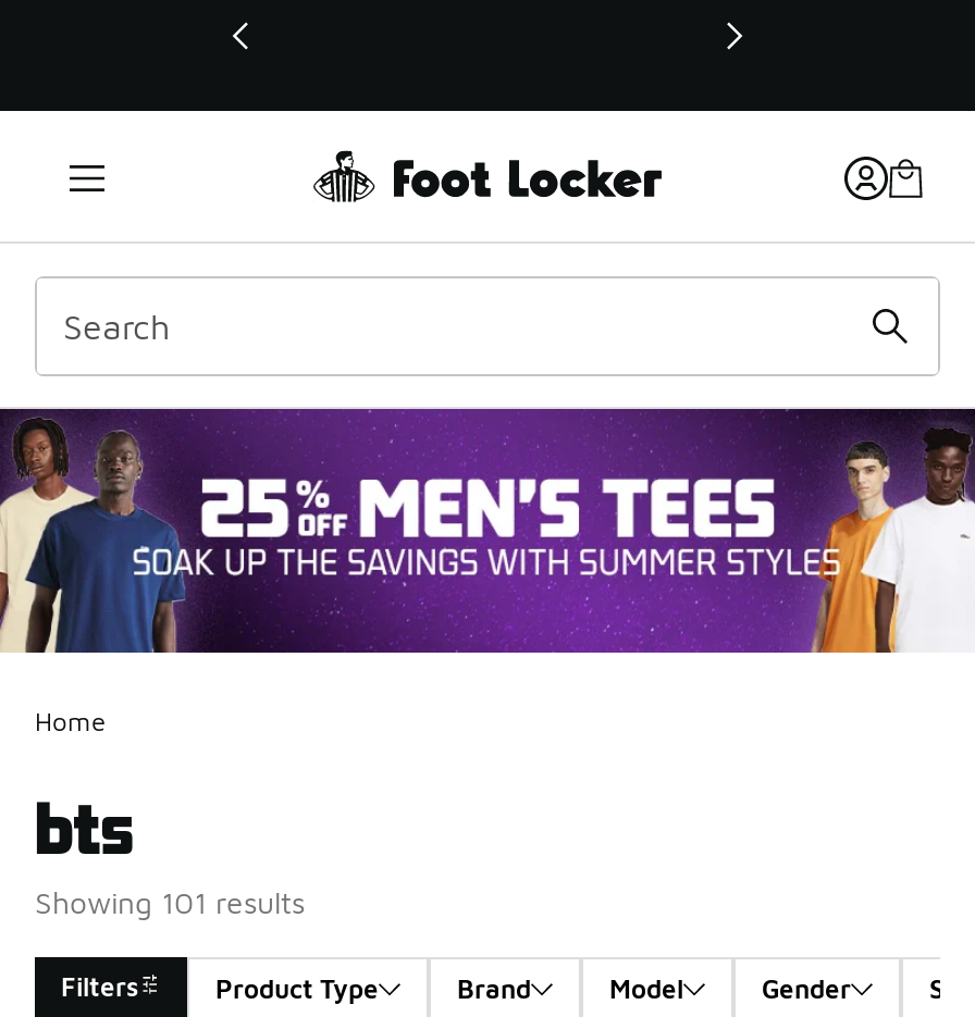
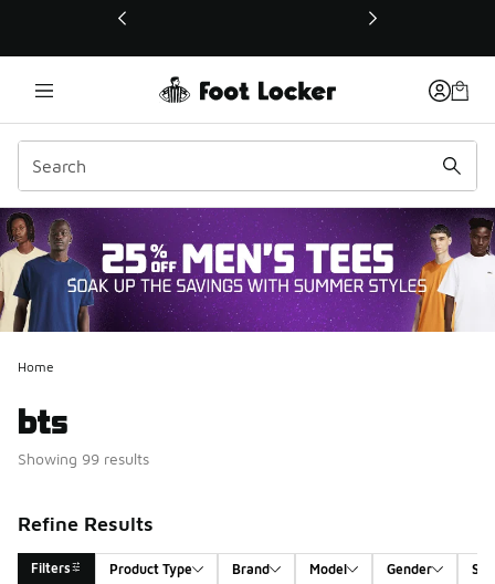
[35,883,305,920] Showing 101 results -> [18,449,154,535] Showing 99 results | Refine Results

